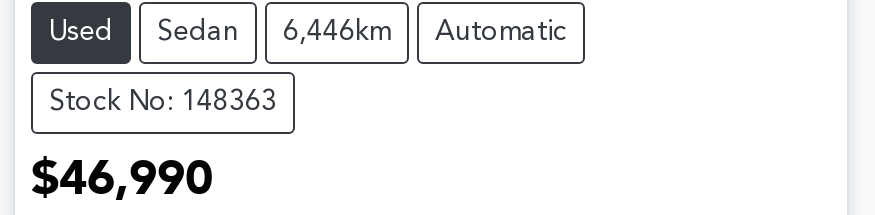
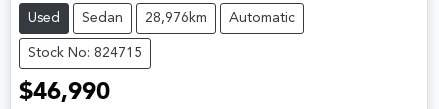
[49,18,567,46] Used Sedan 6,446km Automatic -> [28,10,295,24] Used Sedan 28,976km Automatic
[49,88,277,116] Stock No: 148363 -> [28,45,142,59] Stock No: 824715

